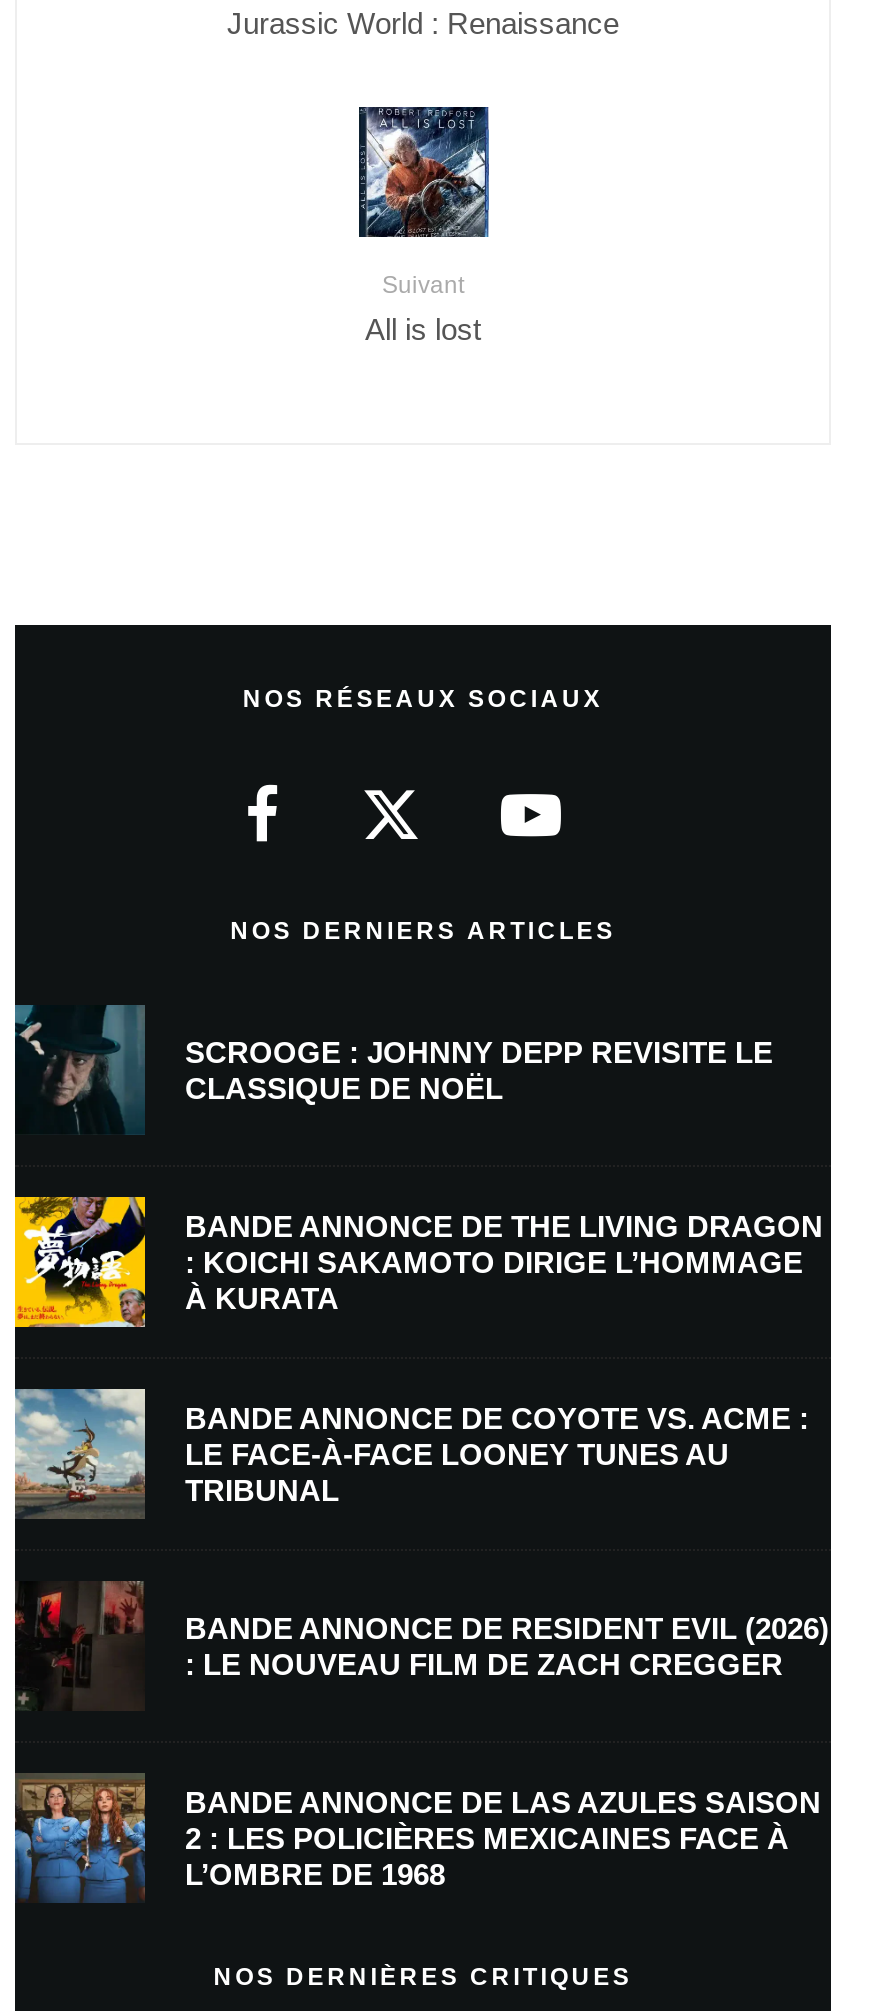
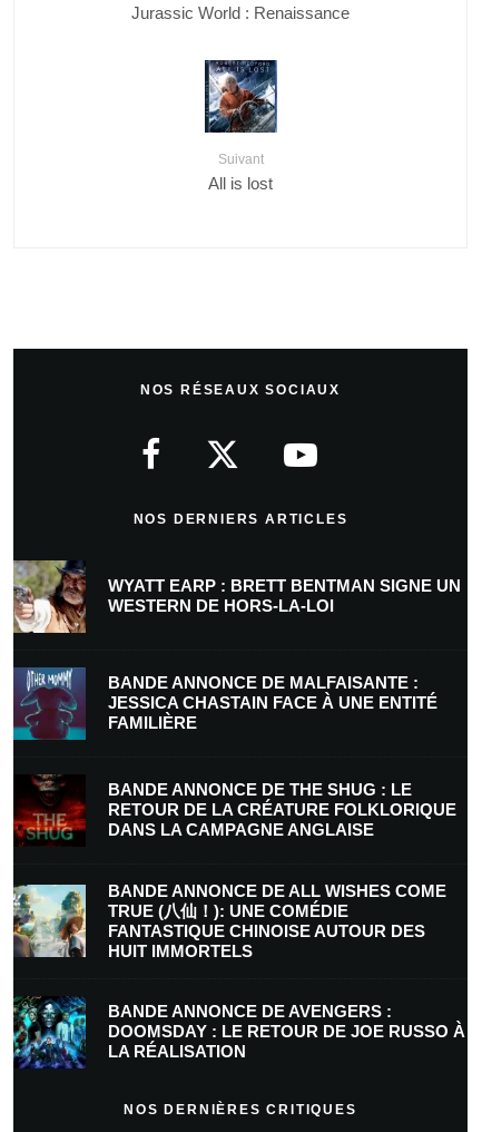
[13,1004,773,1134] [image] | SCROOGE : JOHNNY DEPP REVISITE LE | CLASSIQUE DE NOËL -> [12,559,461,634] [image] | WYATT EARP : BRETT BENTMAN SIGNE UN | WESTERN DE HORS-LA-LOI
[13,1194,823,1330] [image] | BANDE ANNONCE DE THE LIVING DRAGON | : KOICHI SAKAMOTO DIRIGE L’HOMMAGE | À KURATA -> [12,666,437,741] [image] | BANDE ANNONCE DE MALFAISANTE : | JESSICA CHASTAIN FACE À UNE ENTITÉ | FAMILIÈRE
[13,1386,809,1520] [image] | BANDE ANNONCE DE COYOTE VS. ACME : | LE FACE-À-FACE LOONEY TUNES AU | TRIBUNAL -> [12,774,456,846] [image] | BANDE ANNONCE DE THE SHUG : LE | RETOUR DE LA CRÉATURE FOLKLORIQUE | DANS LA CAMPAGNE ANGLAISE
[15,1580,829,1704] [image] | BANDE ANNONCE DE RESIDENT EVIL (2026) | : LE NOUVEAU FILM DE ZACH CREGGER -> [12,881,446,960] [image] | BANDE ANNONCE DE ALL WISHES COME | TRUE (八仙！): UNE COMÉDIE | FANTASTIQUE CHINOISE AUTOUR DES | HUIT IMMORTELS
[13,1772,821,1902] [image] | BANDE ANNONCE DE LAS AZULES SAISON | 2 : LES POLICIÈRES MEXICAINES FACE À | L’OMBRE DE 1968 -> [12,996,465,1070] [image] | BANDE ANNONCE DE AVENGERS : | DOOMSDAY : LE RETOUR DE JOE RUSSO À | LA RÉALISATION

